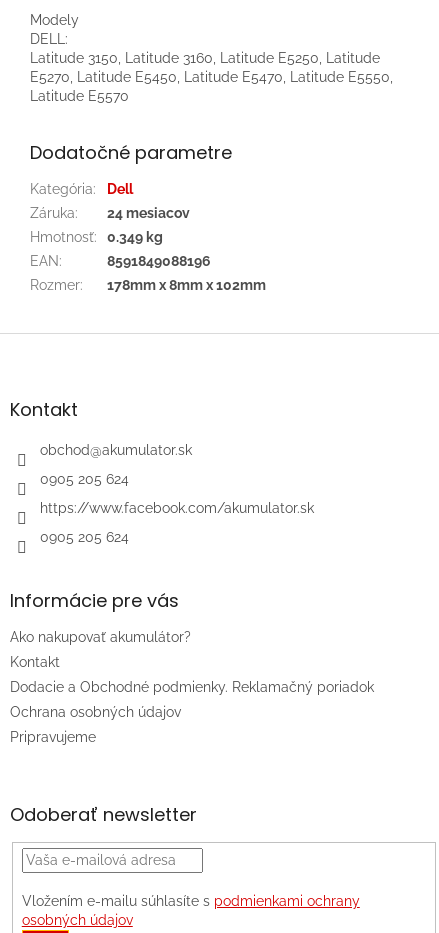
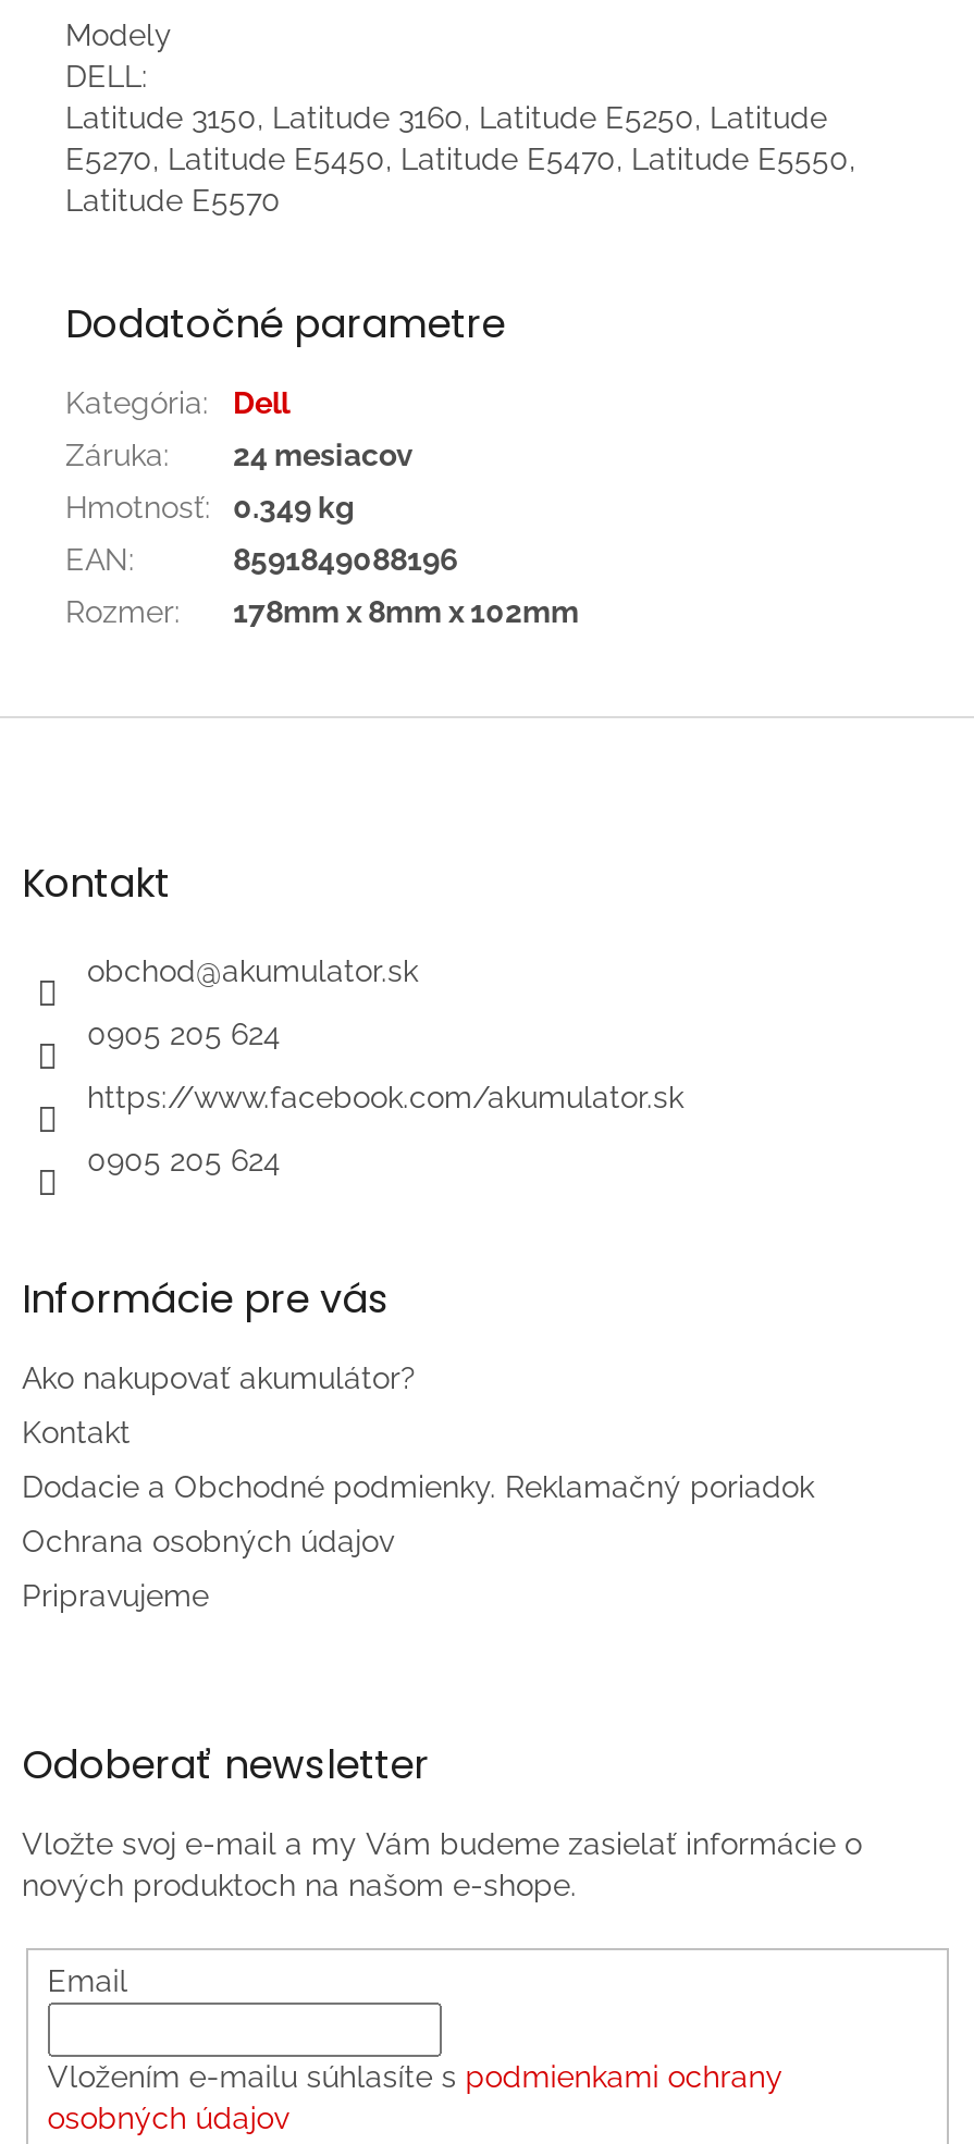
none -> [22,1826,862,1998] Vložte svoj e-mail a my Vám budeme zasielať informácie o | nových produktoch na našom e-shope. | Email

